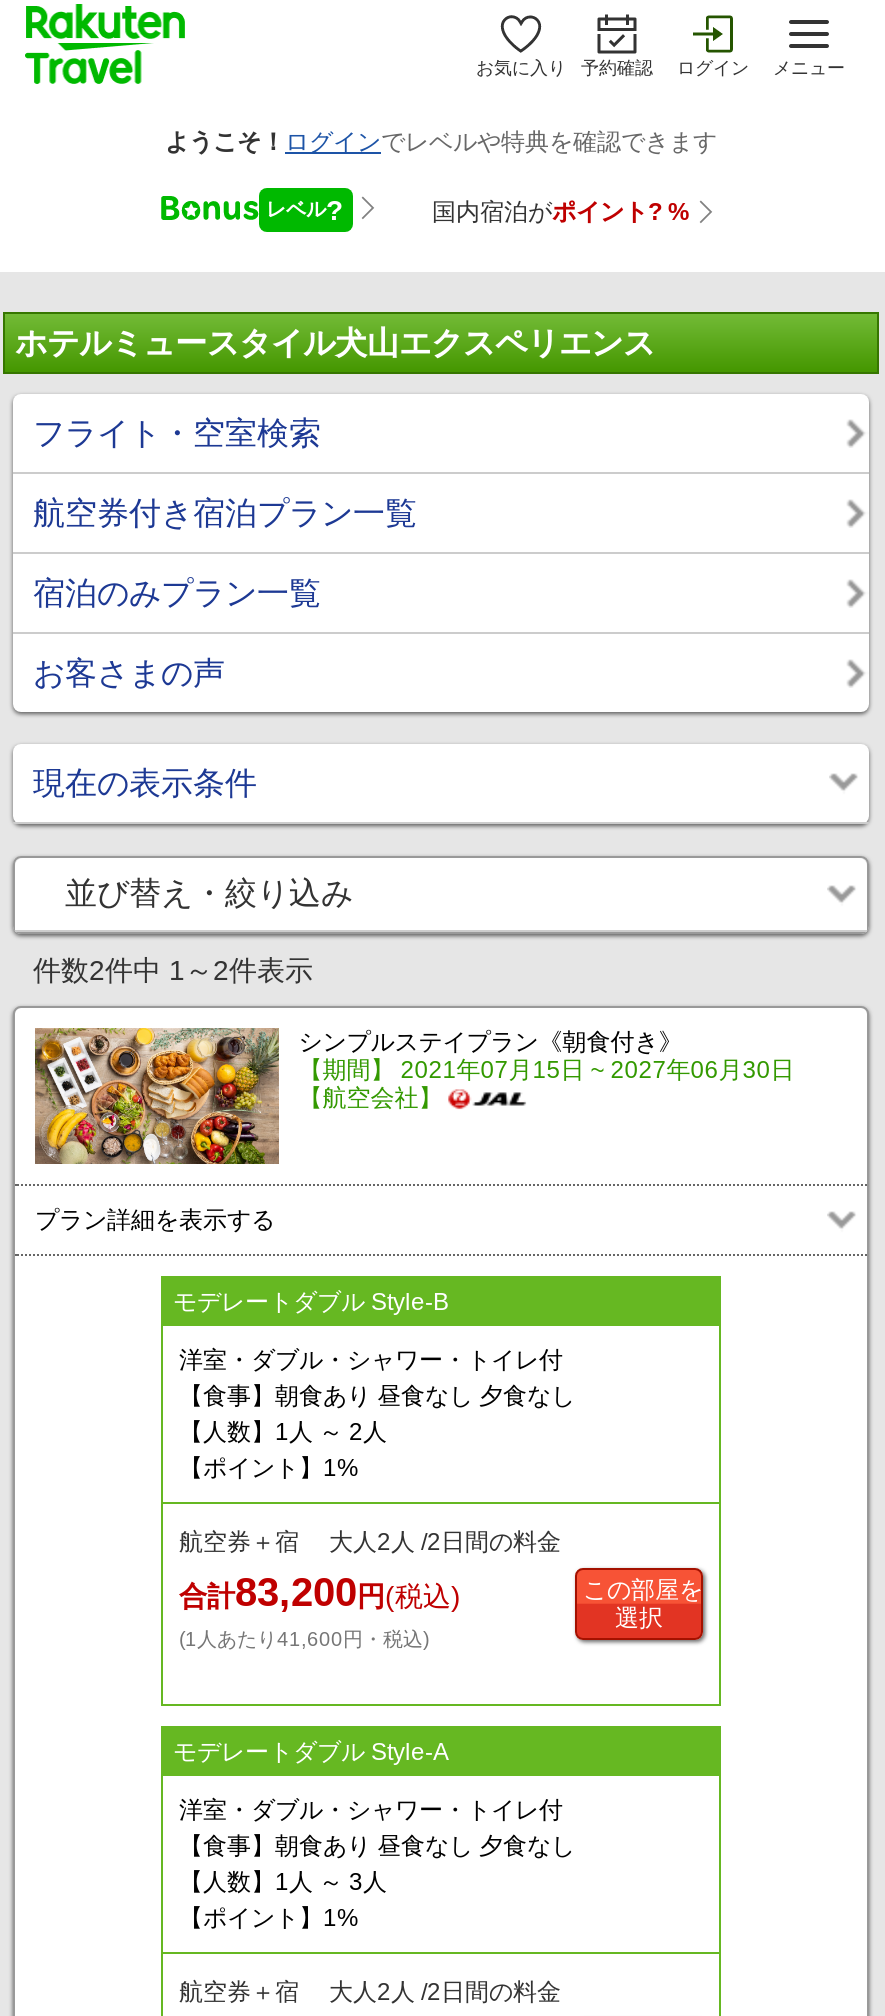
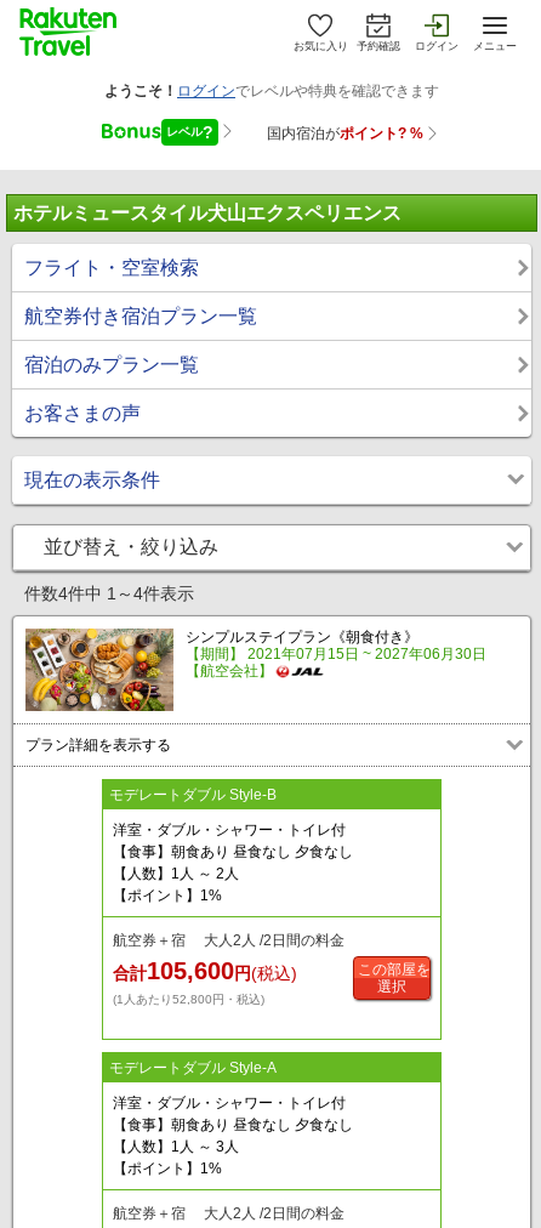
[33,954,313,986] 件数2件中 1～2件表示 -> [24,584,194,603] 件数4件中 1～4件表示
[179,1571,461,1615] 合計83,200円(税込) -> [113,958,297,985] 合計105,600円(税込)
[179,1629,429,1651] (1人あたり41,600円・税込) -> [113,993,264,1007] (1人あたり52,800円・税込)

